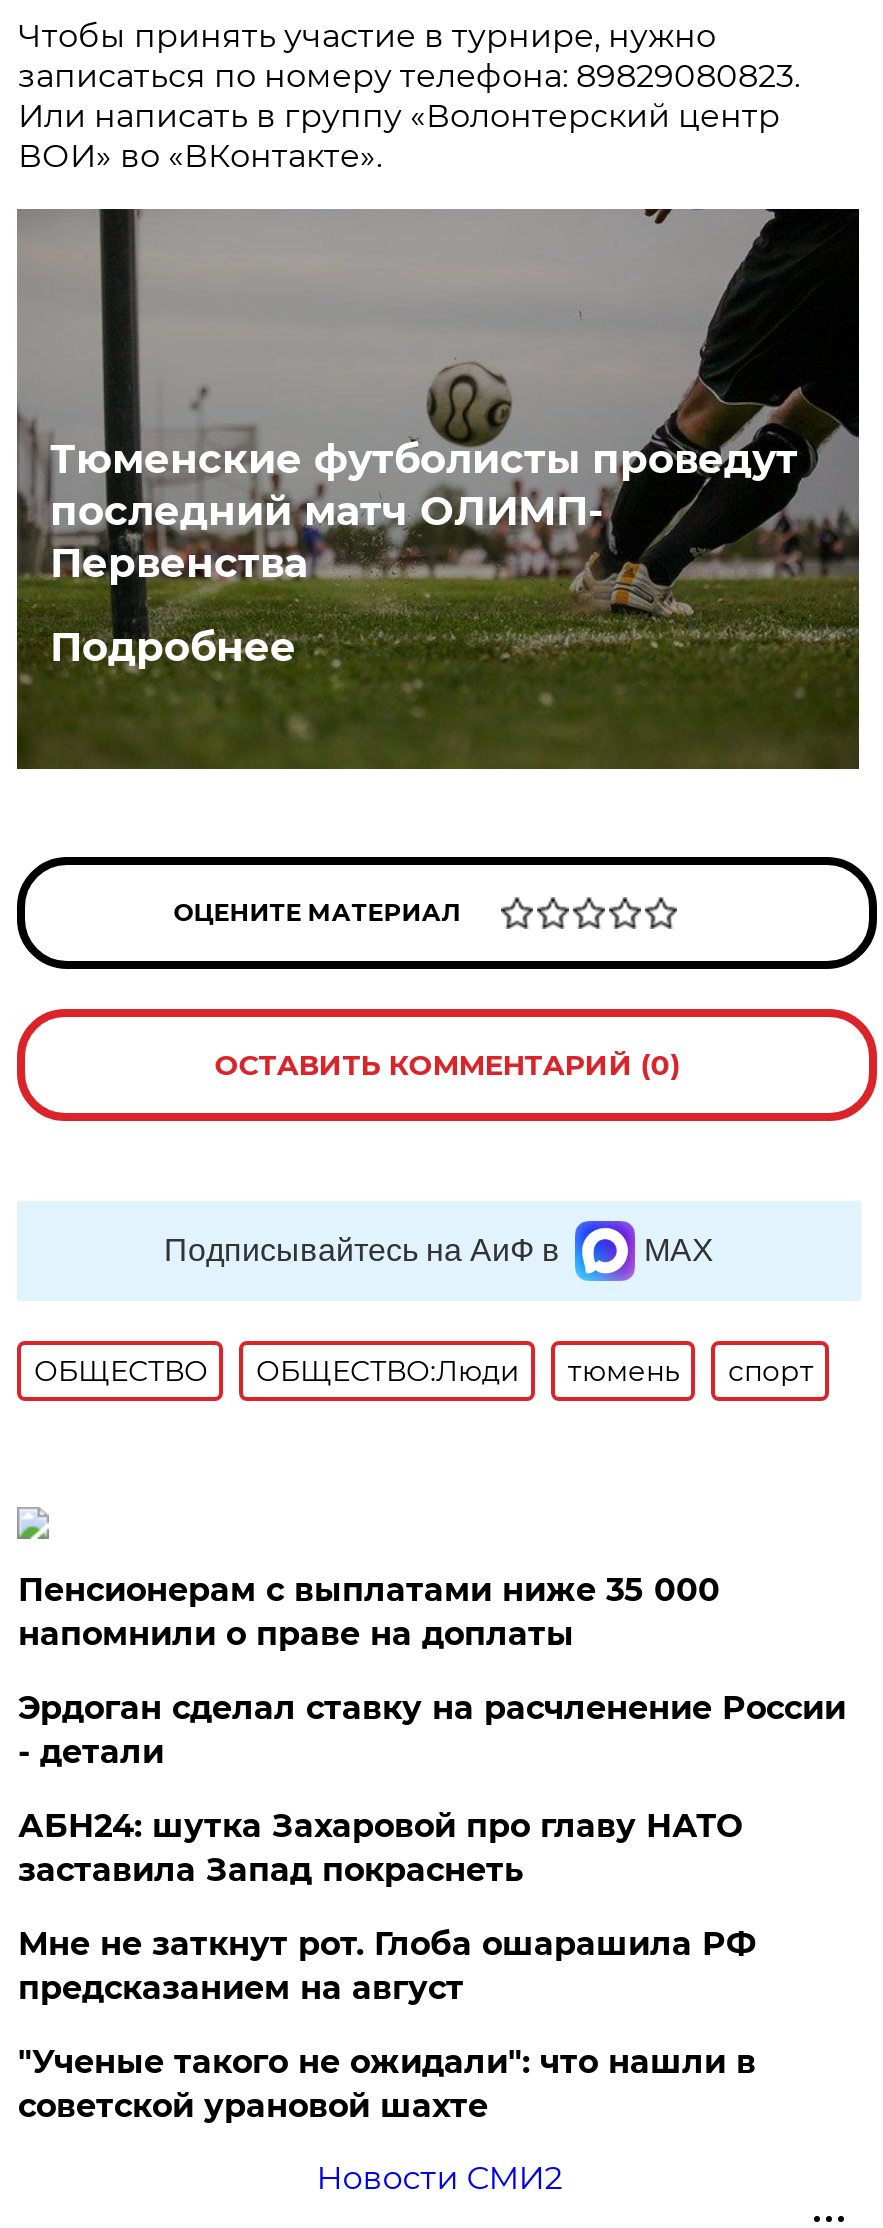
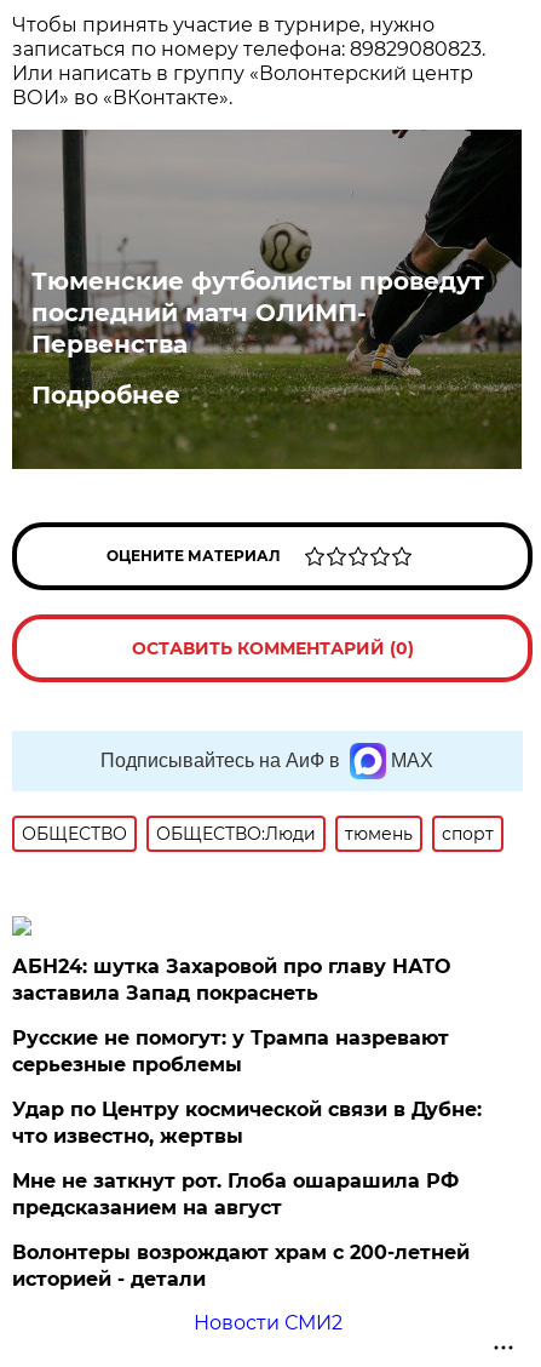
[18,1570,846,1770] Пенсионерам с выплатами ниже 35 000 | напомнили о праве на доплаты | Эрдоган сделал ставку на расчленение России | - детали -> none
moved [18,1806,742,1888] -> [13,955,451,1004]: АБН24: шутка Захаровой про главу НАТО | заставила Запад покраснеть
none -> [13,1026,482,1147] Русские не помогут: у Трампа назревают | серьезные проблемы | Удар по Центру космической связи в Дубне: | что известно, жертвы
[18,2042,756,2124] "Ученые такого не ожидали": что нашли в | советской урановой шахте -> [13,1241,470,1290] Волонтеры возрождают храм с 200-летней | историей - детали

